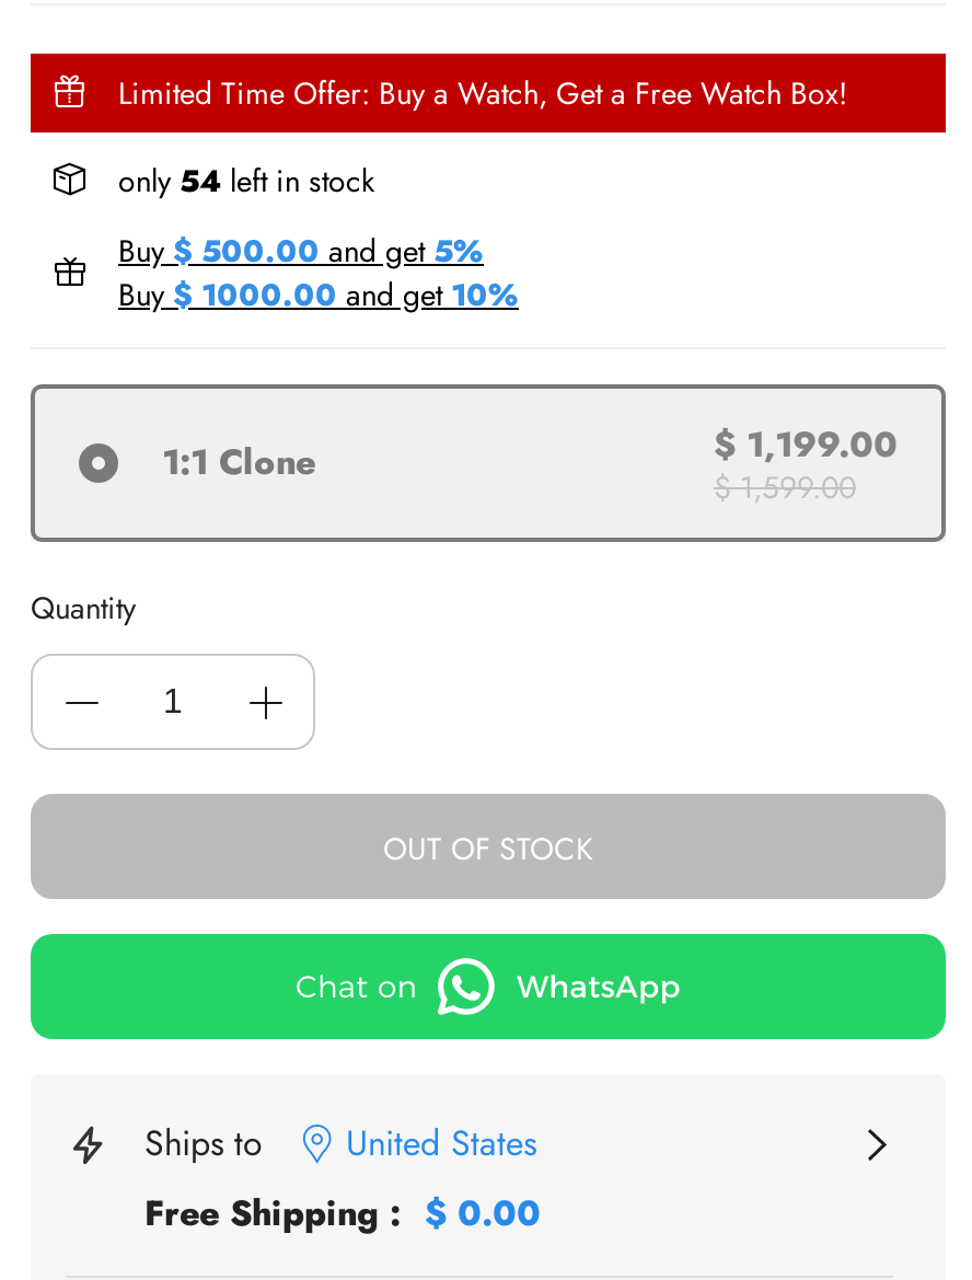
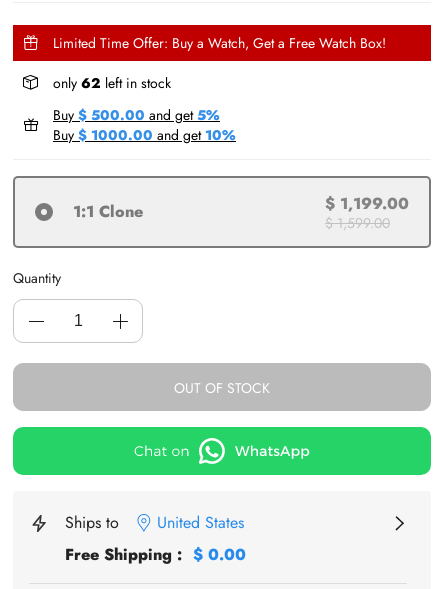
[118,159,374,203] only 54 left in stock -> [53,73,171,93] only 62 left in stock

